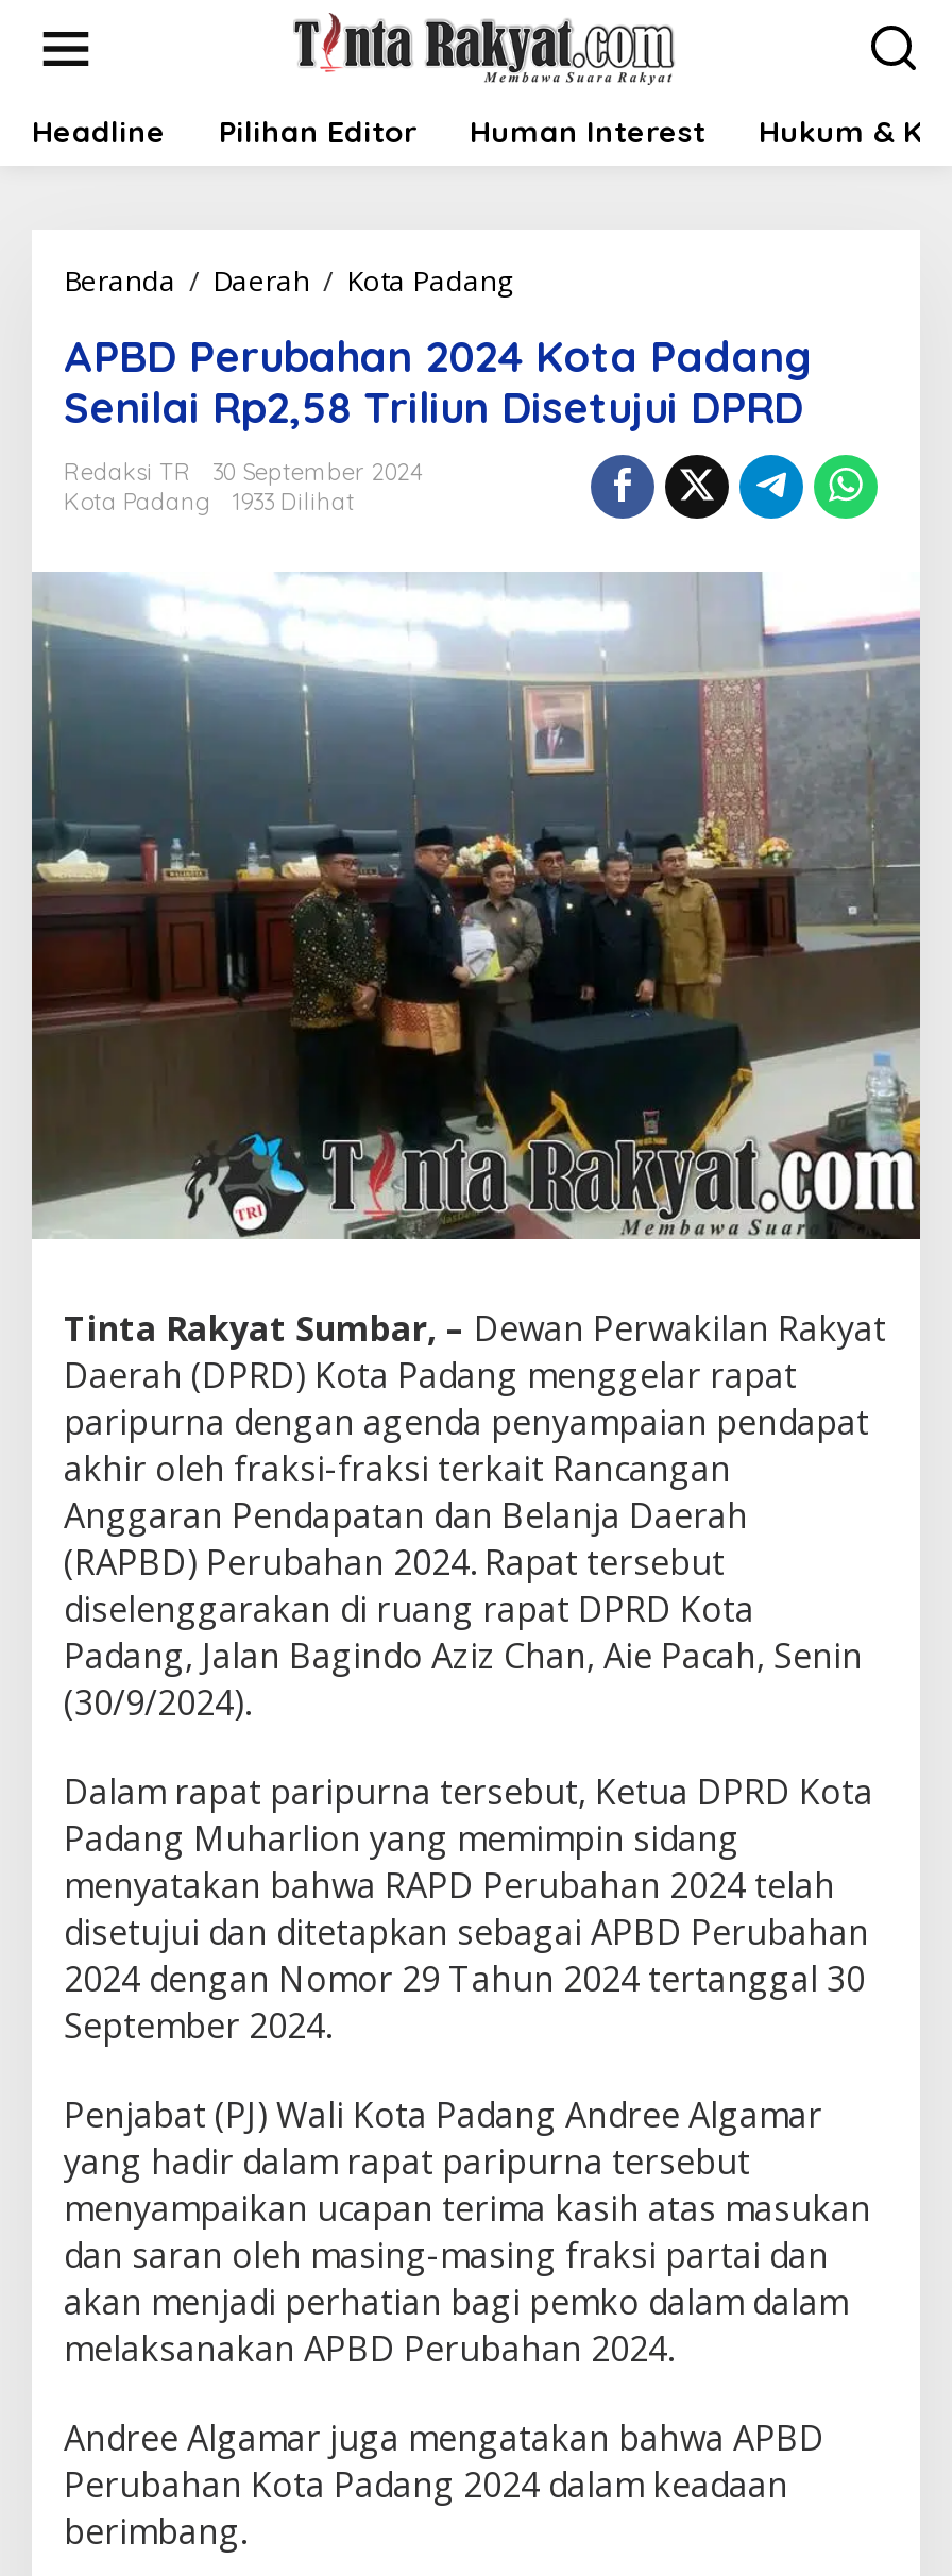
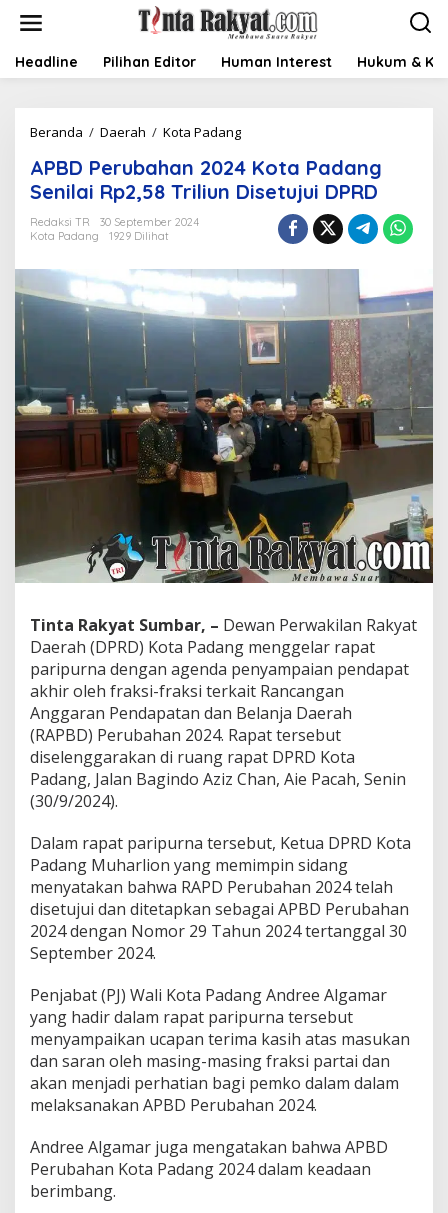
[232,487,355,516] 1933 Dilihat -> [109,229,169,243] 1929 Dilihat

